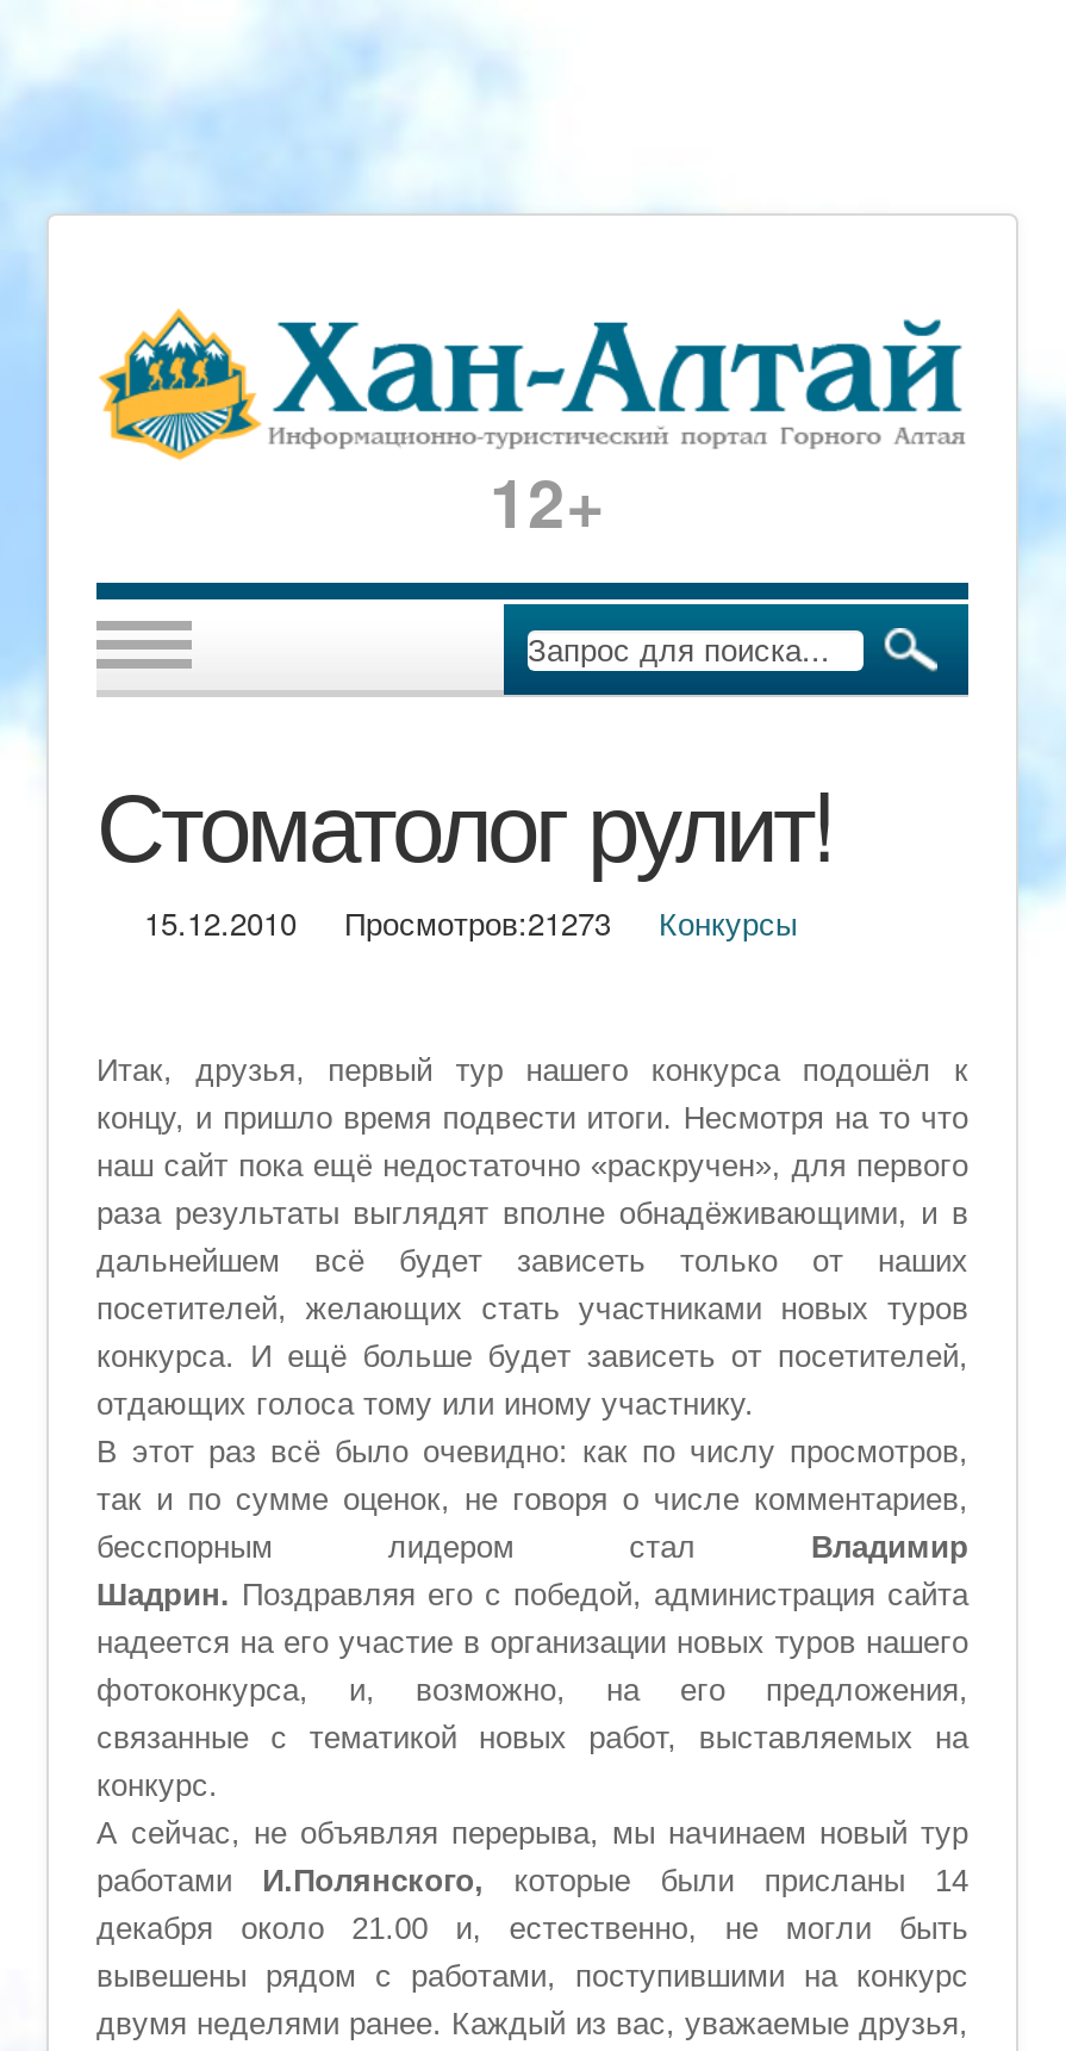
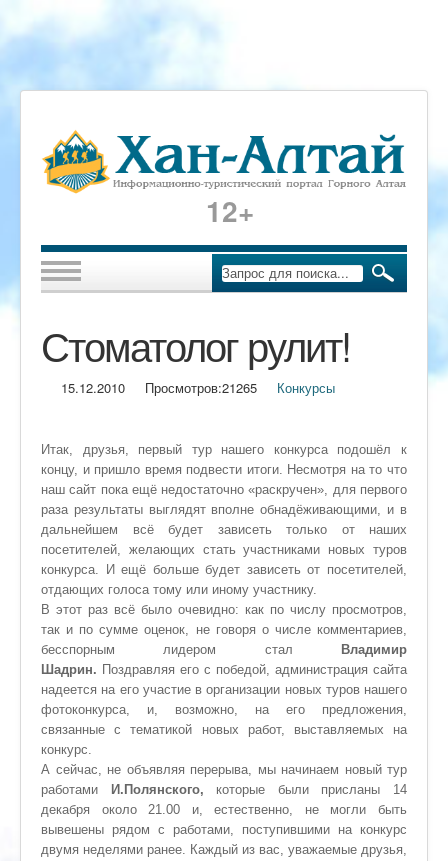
[144,901,797,946] 15.12.2010 Просмотров:21273 Конкурсы -> [61,378,335,397] 15.12.2010 Просмотров:21265 Конкурсы

